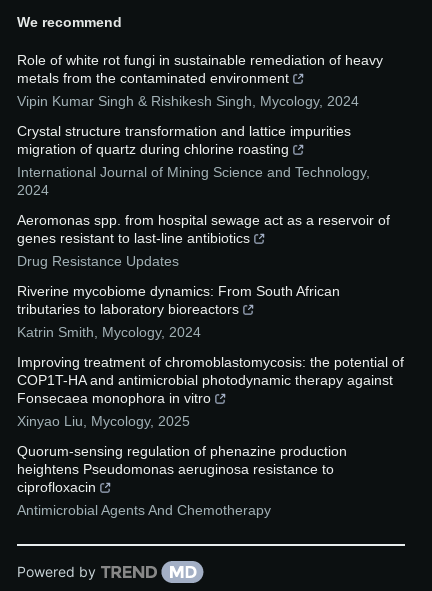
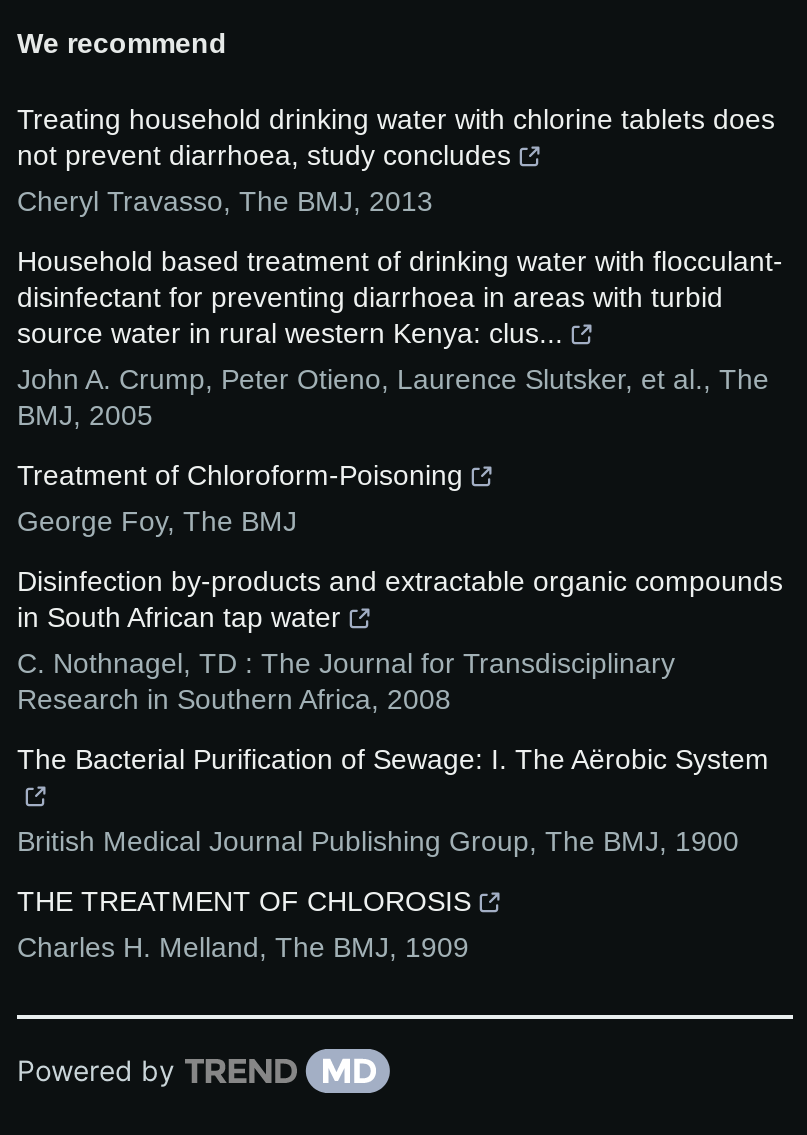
[17,52,404,518] Role of white rot fungi in sustainable remediation of heavy | metals from the contaminated environment | Vipin Kumar Singh & Rishikesh Singh, Mycology, 2024 | Crystal structure transformation and lattice impurities | migration of quartz during chlorine roasting | International Journal of Mining Science and Technology, | 2024 | Aeromonas spp. from hospital sewage act as a reservoir of | genes resistant to last-line antibiotics | Drug Resistance Updates | Riverine mycobiome dynamics: From South African | tributaries to laboratory bioreactors | Katrin Smith, Mycology, 2024 | Improving treatment of chromoblastomycosis: the potential of | COP1T-HA and antimicrobial photodynamic therapy against | Fonsecaea monophora in vitro | Xinyao Liu, Mycology, 2025 | Quorum-sensing regulation of phenazine production | heightens Pseudomonas aeruginosa resistance to | ciprofloxacin | Antimicrobial Agents And Chemotherapy -> [17,103,783,963] Treating household drinking water with chlorine tablets does | not prevent diarrhoea, study concludes | Cheryl Travasso, The BMJ, 2013 | Household based treatment of drinking water with flocculant- | disinfectant for preventing diarrhoea in areas with turbid | source water in rural western Kenya: clus... | John A. Crump, Peter Otieno, Laurence Slutsker, et al., The | BMJ, 2005 | Treatment of Chloroform-Poisoning | George Foy, The BMJ | Disinfection by-products and extractable organic compounds | in South African tap water | C. Nothnagel, TD : The Journal for Transdisciplinary | Research in Southern Africa, 2008 | The Bacterial Purification of Sewage: I. The Aërobic System | British Medical Journal Publishing Group, The BMJ, 1900 | THE TREATMENT OF CHLOROSIS | Charles H. Melland, The BMJ, 1909

